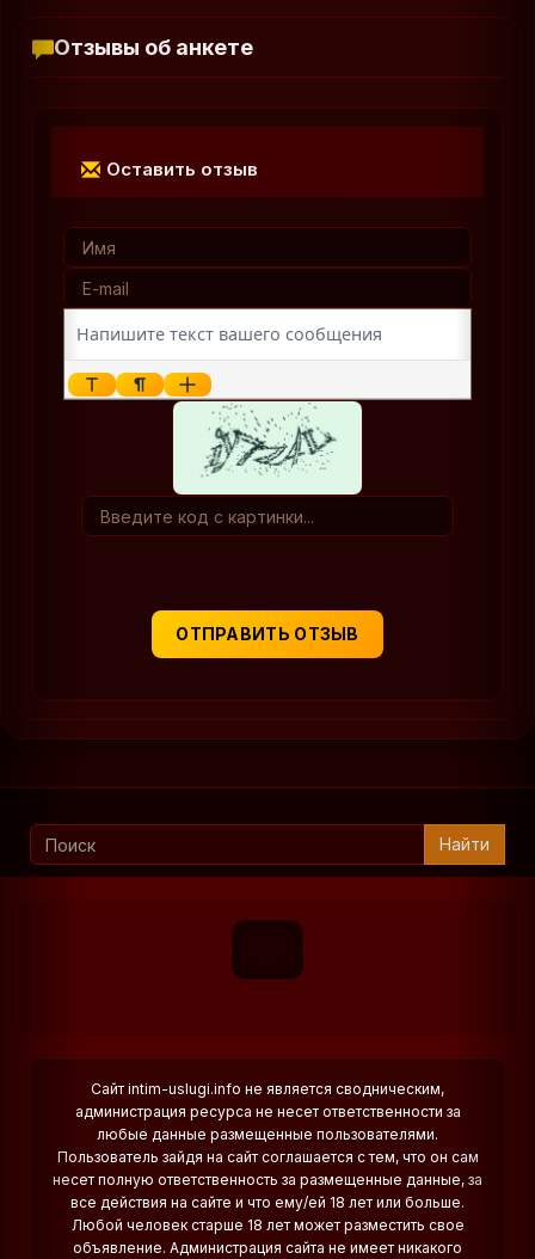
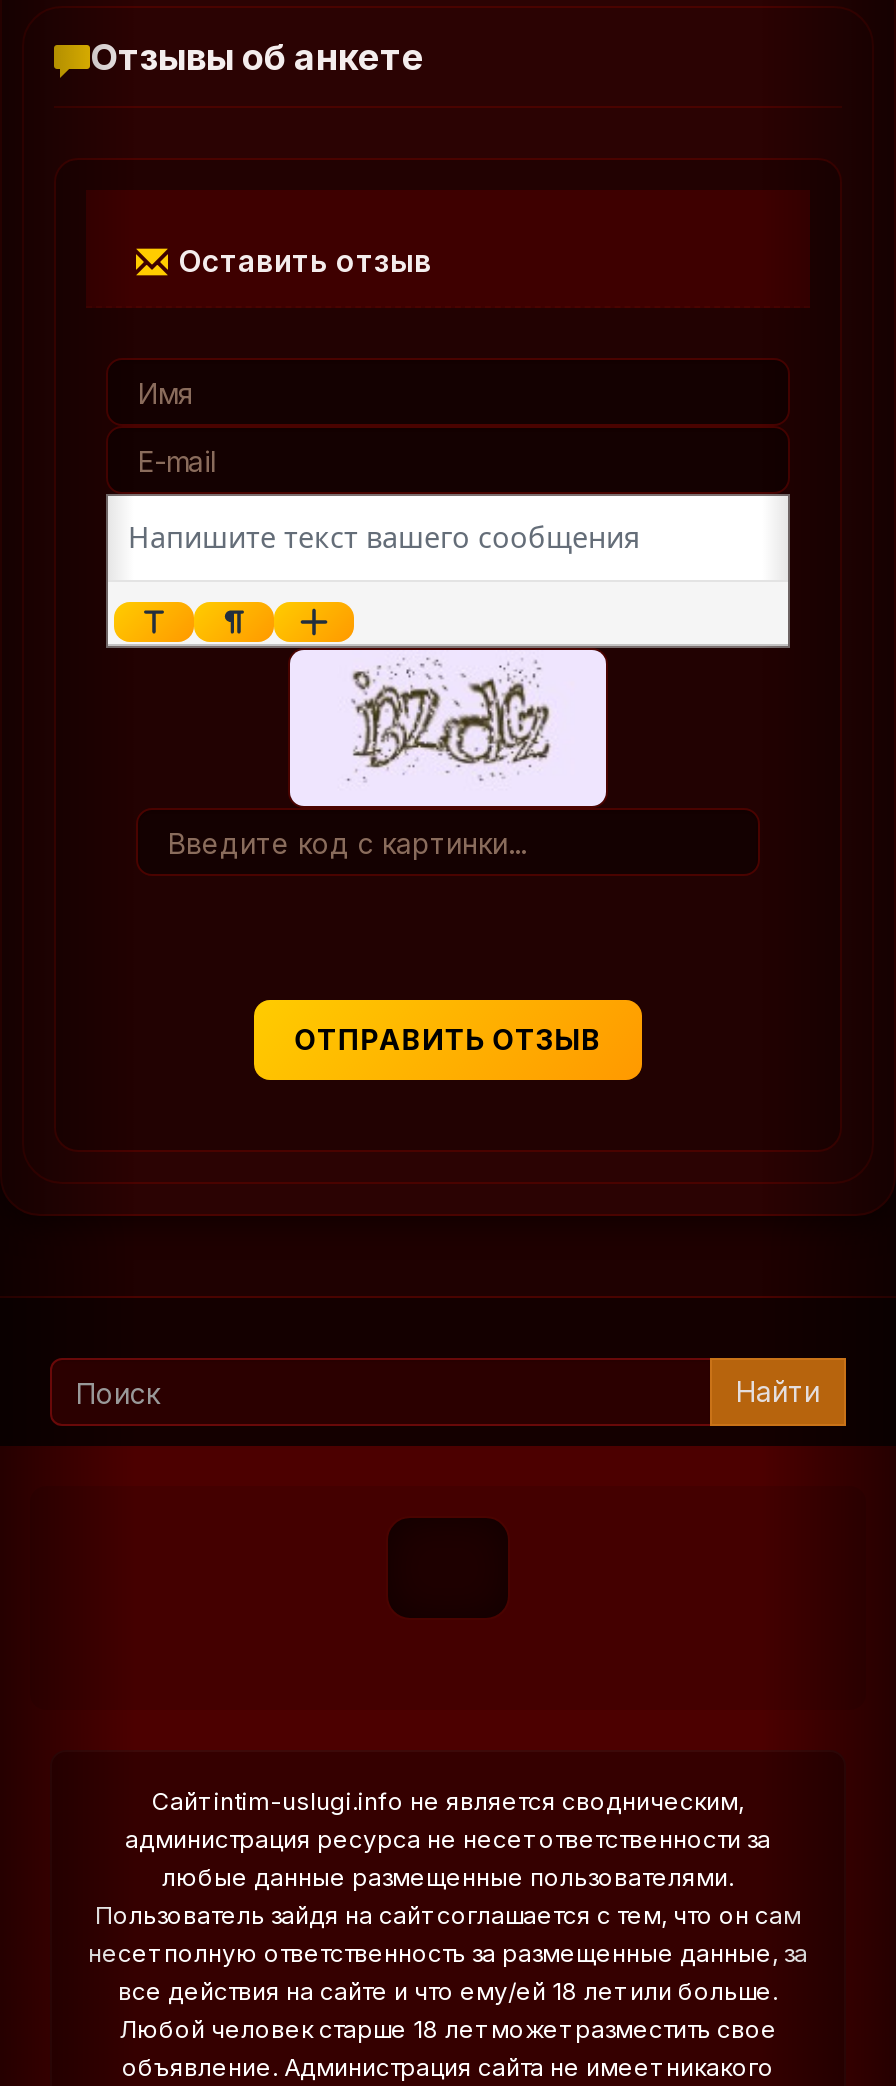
[199,403,338,479] [image] -> [338,656,564,782] [image]

